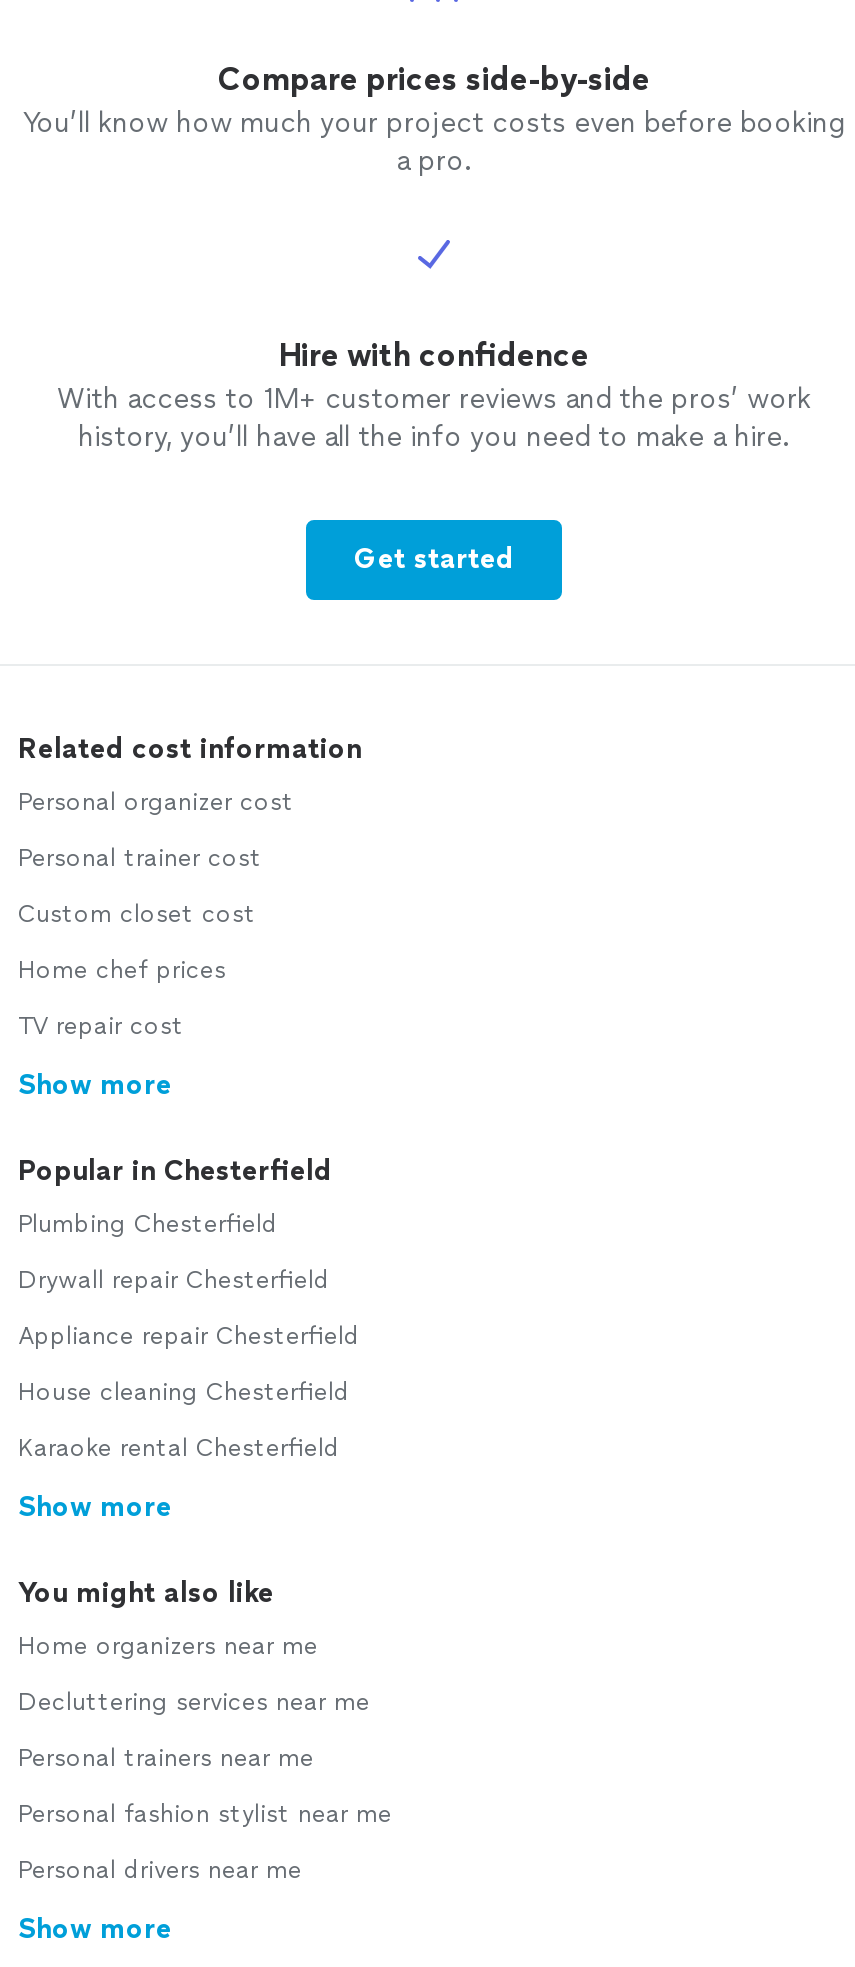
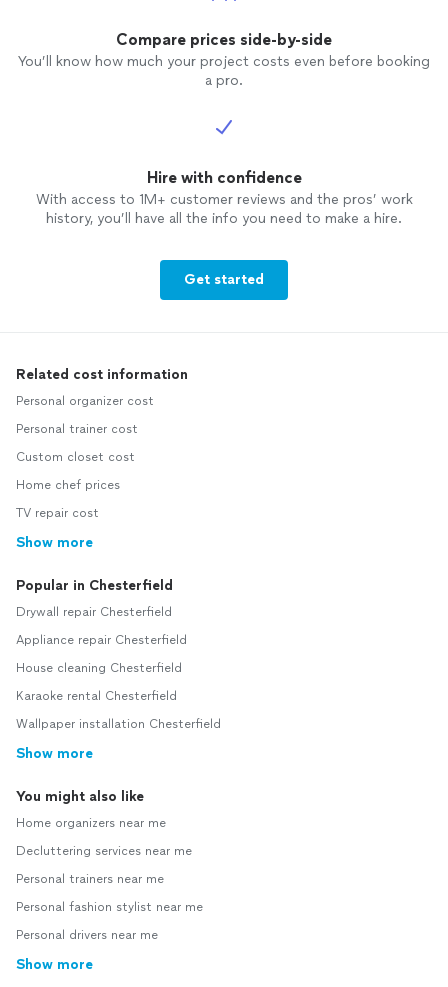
[18,1210,278,1238] Plumbing Chesterfield -> none
moved [18,1266,360,1462] -> [16,605,187,703]: Drywall repair Chesterfield | Appliance repair Chesterfield | House cleaning Chesterfield | Karaoke rental Chesterfield
none -> [16,717,221,731] Wallpaper installation Chesterfield

